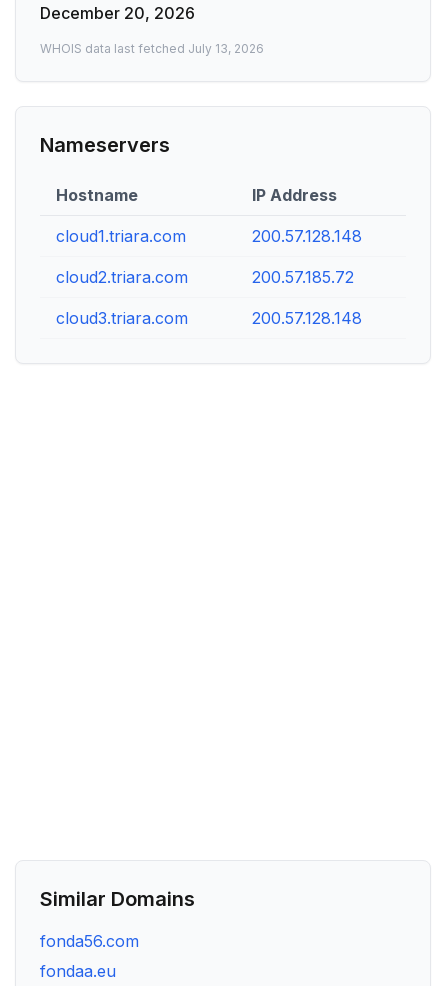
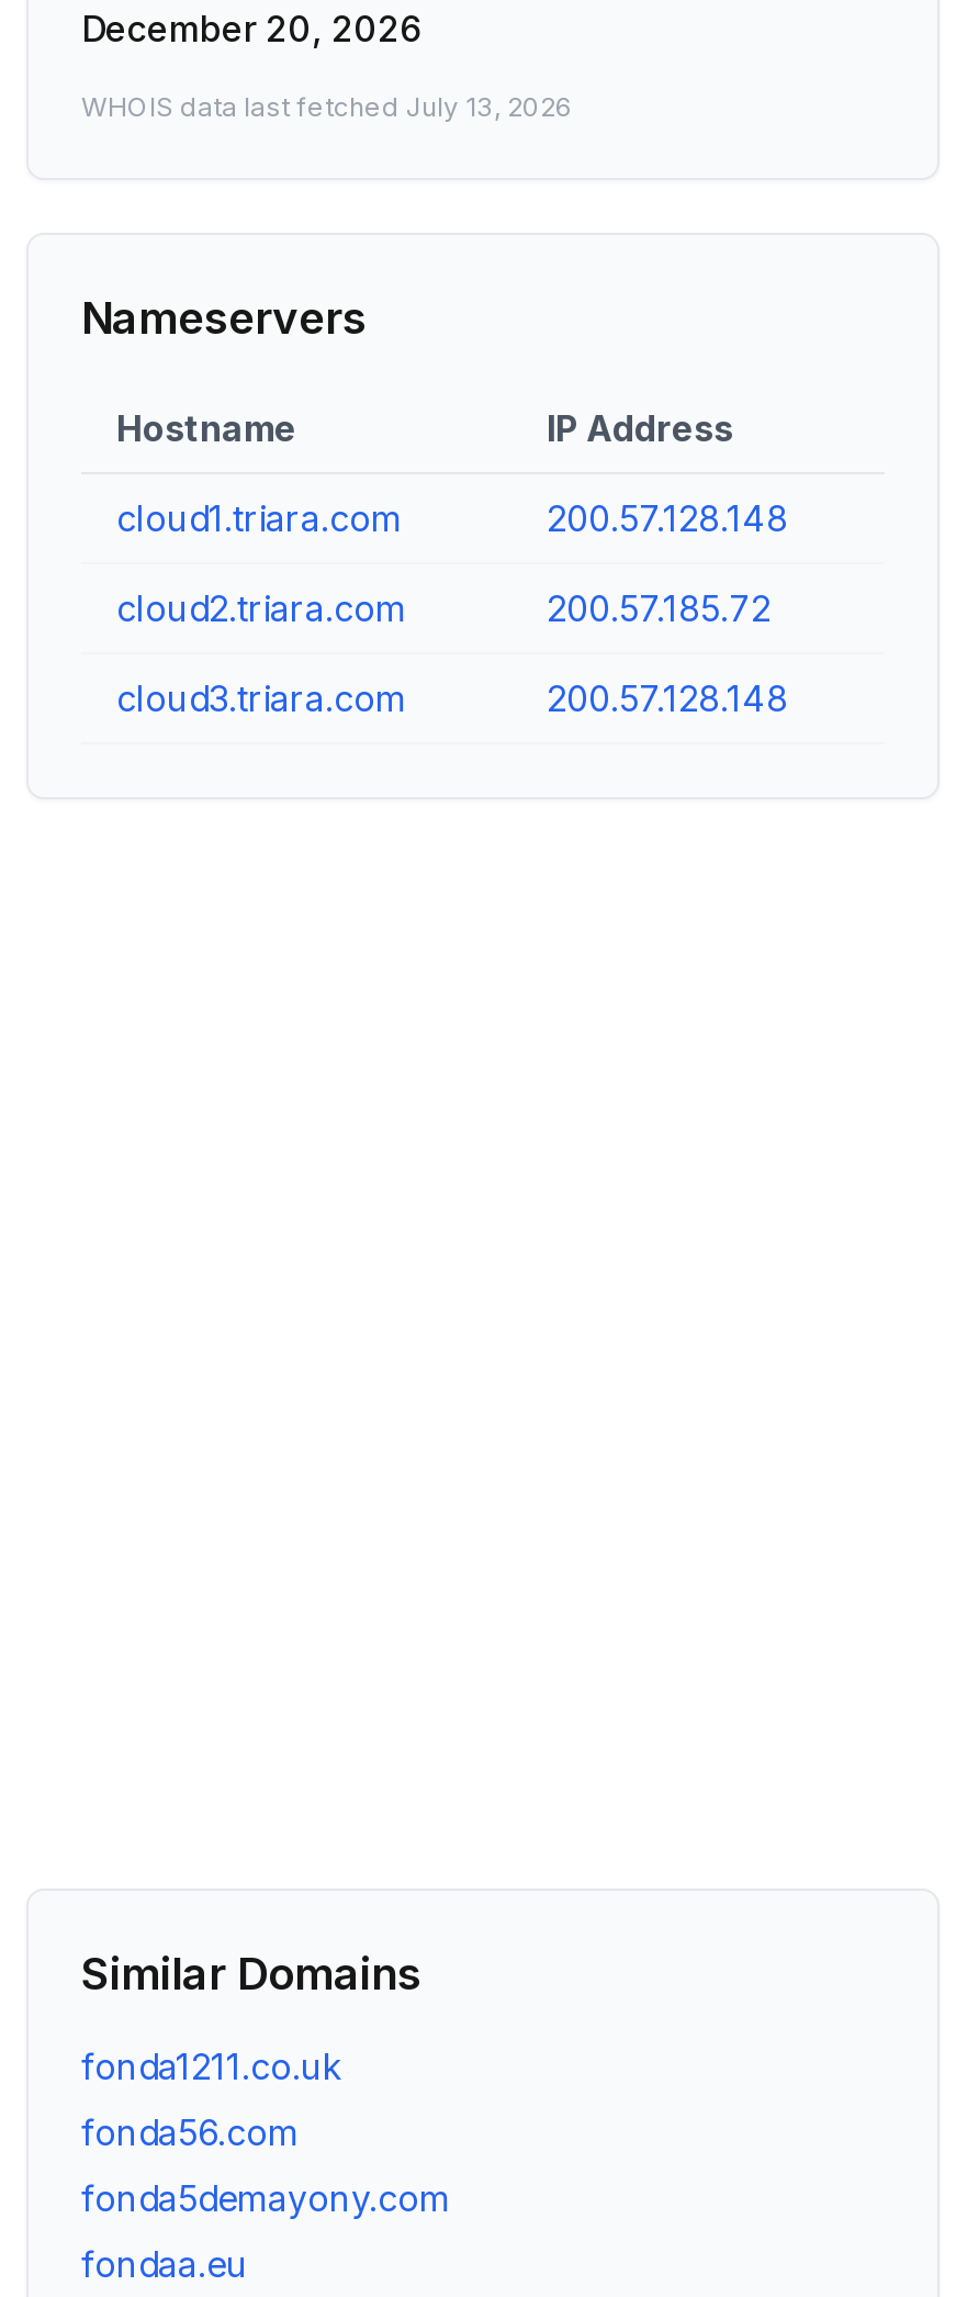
none -> [81,2044,342,2088] fonda1211.co.uk
none -> [81,2176,450,2220] fonda5demayony.com

